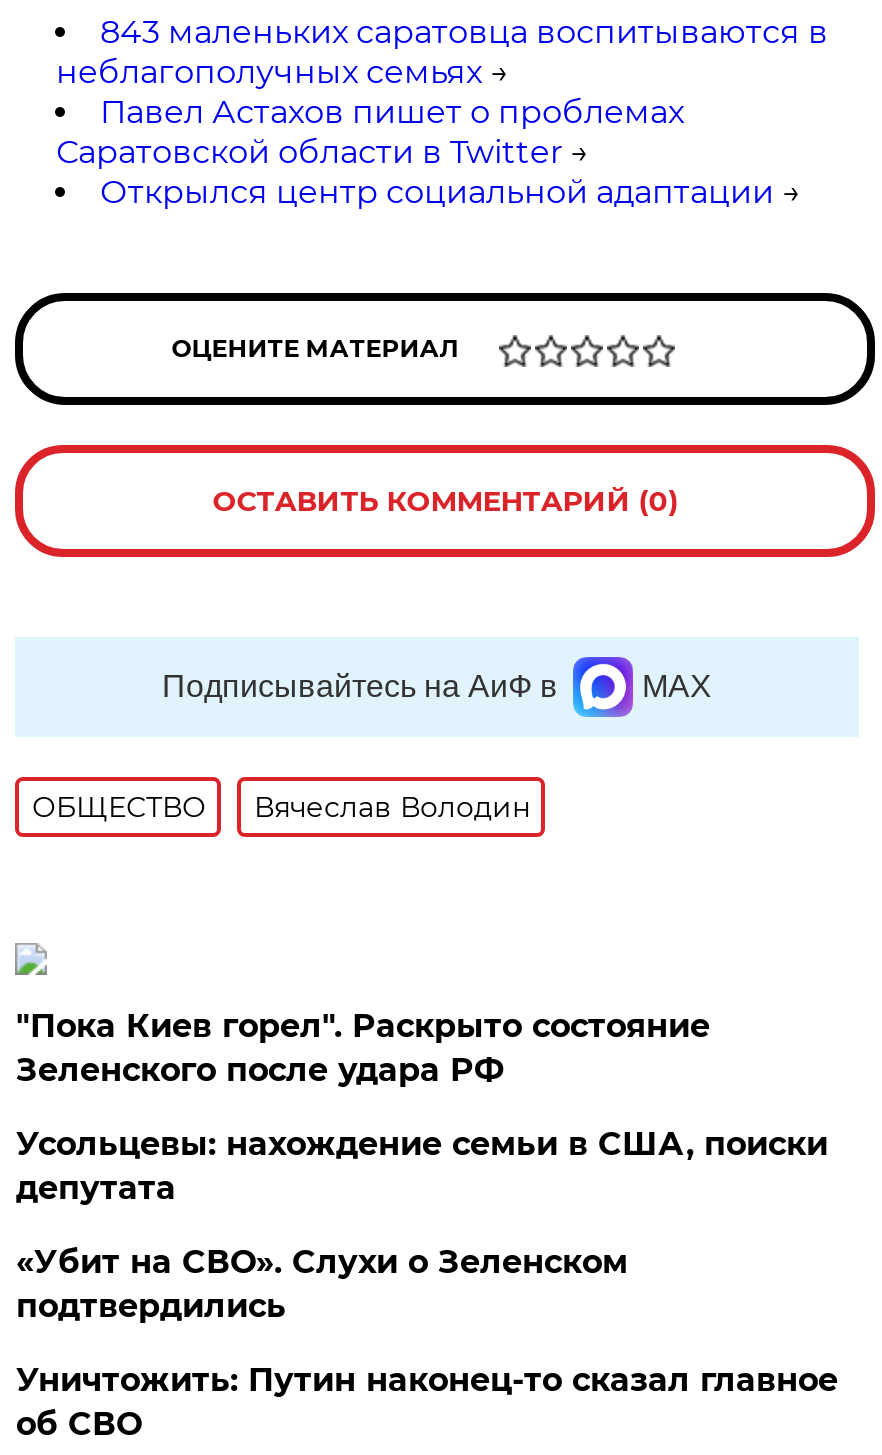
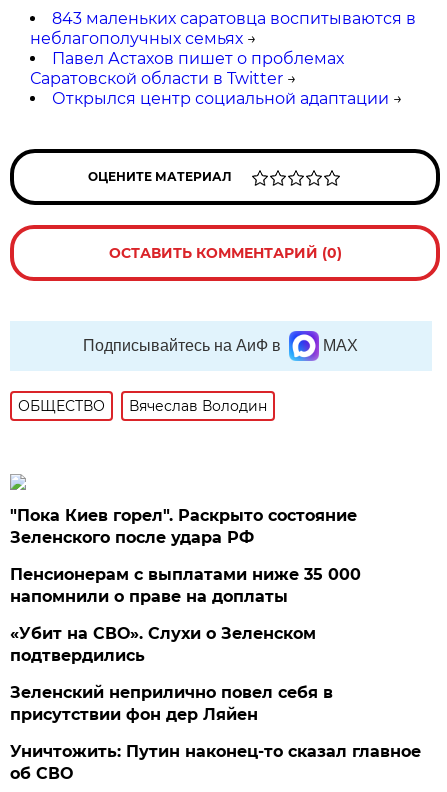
[16,1125,828,1207] Усольцевы: нахождение семьи в США, поиски | депутата -> [10,565,361,606] Пенсионерам с выплатами ниже 35 000 | напомнили о праве на доплаты
none -> [10,683,333,724] Зеленский неприлично повел cебя в | присутствии фон дер Ляйен

